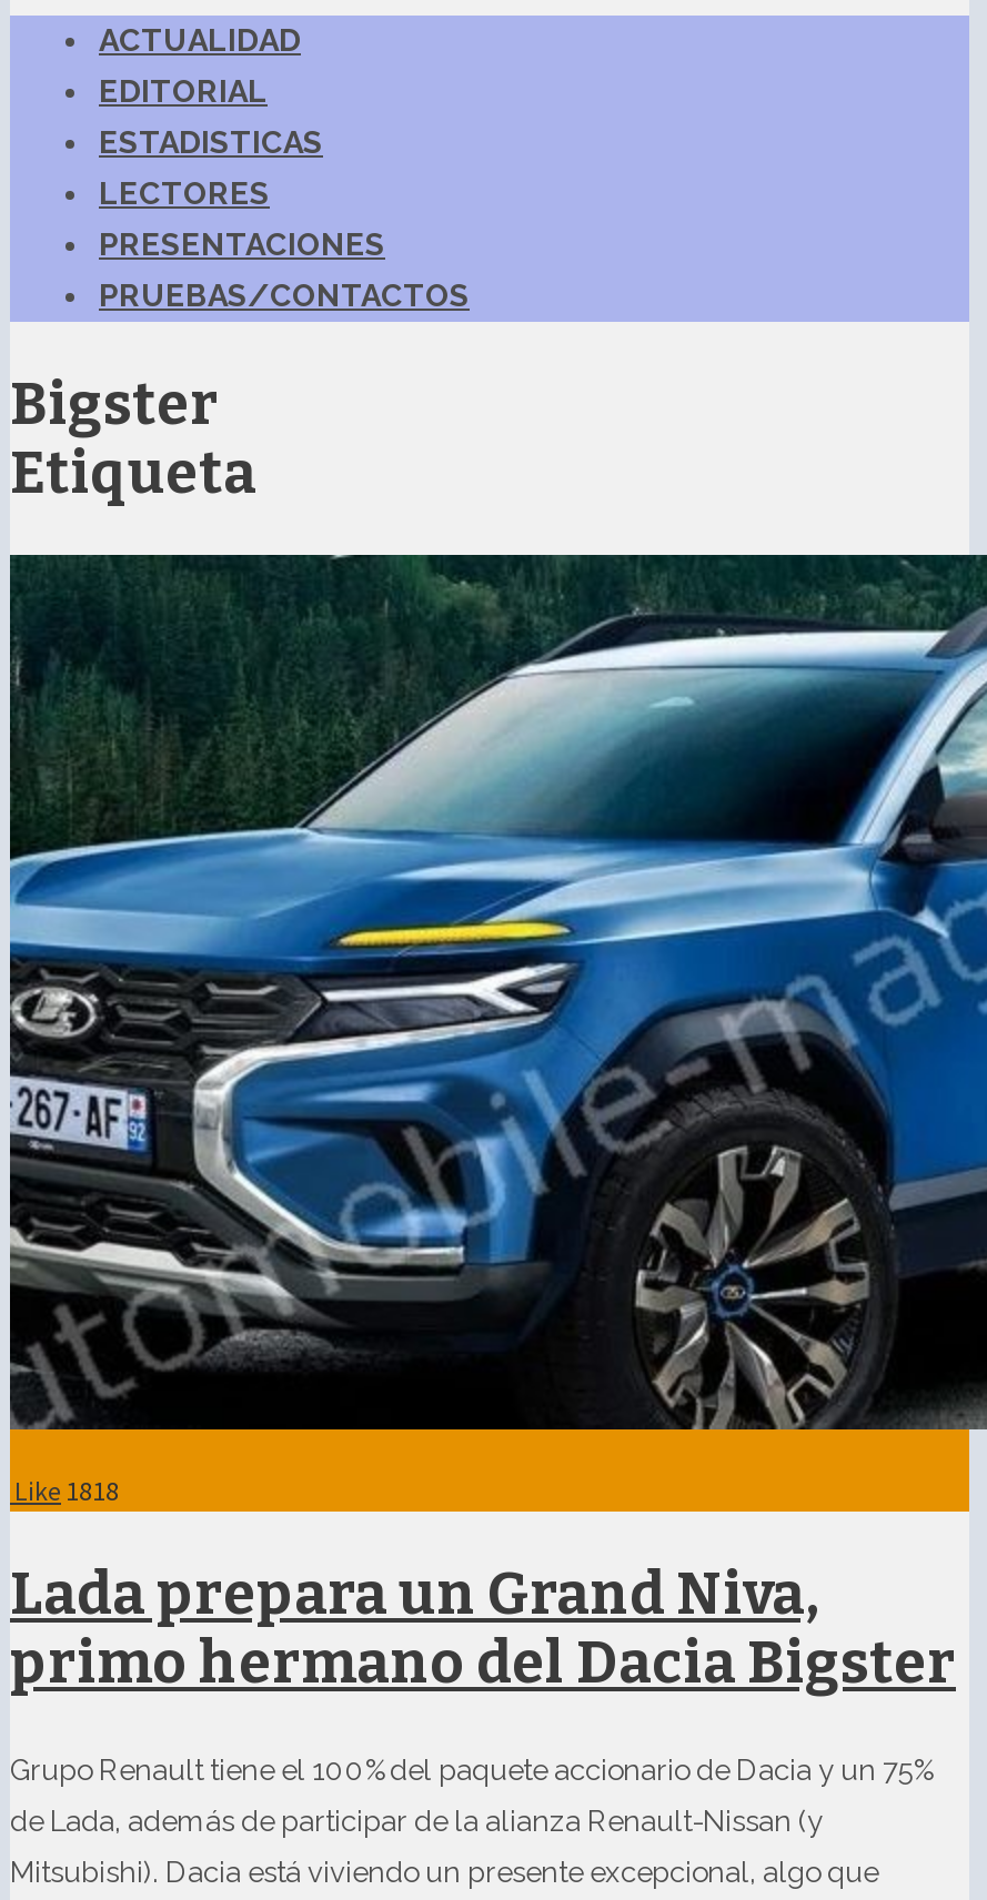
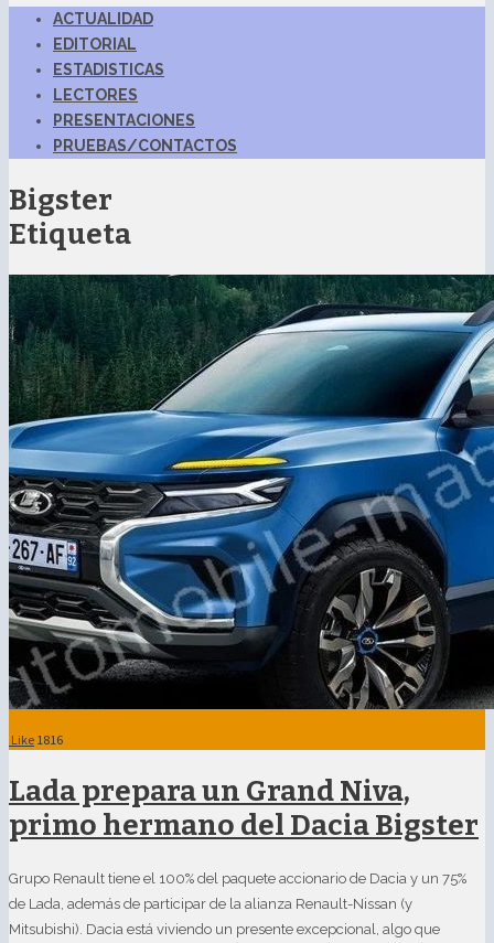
[10,1474,119,1508] Like 1818 -> [9,732,63,748] Like 1816

